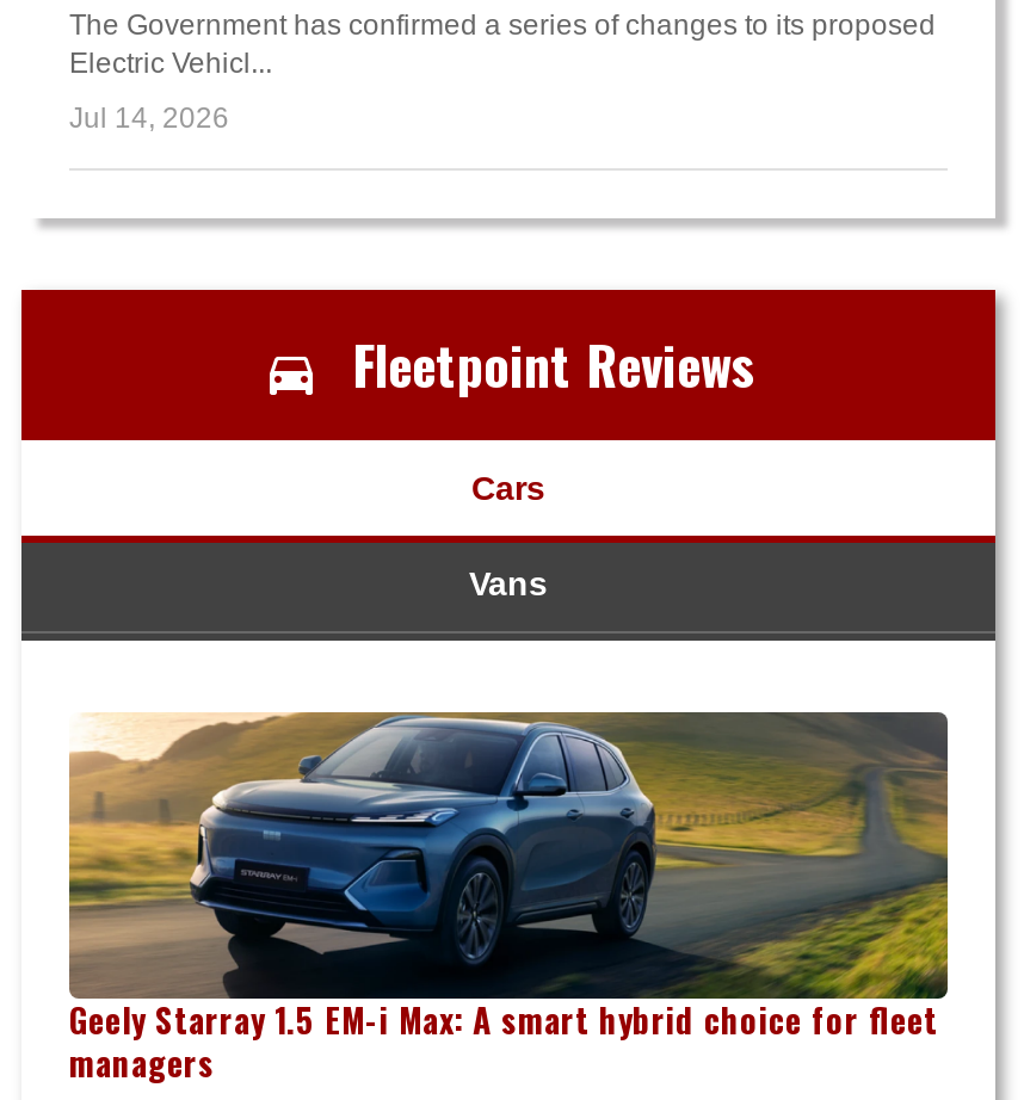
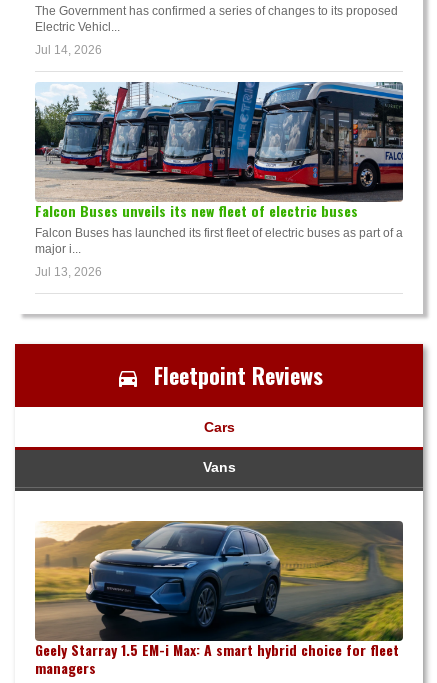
none -> [34,81,404,279] [image] | Falcon Buses unveils its new fleet of electric buses | Falcon Buses has launched its first fleet of electric buses as part of a | major i... | Jul 13, 2026

